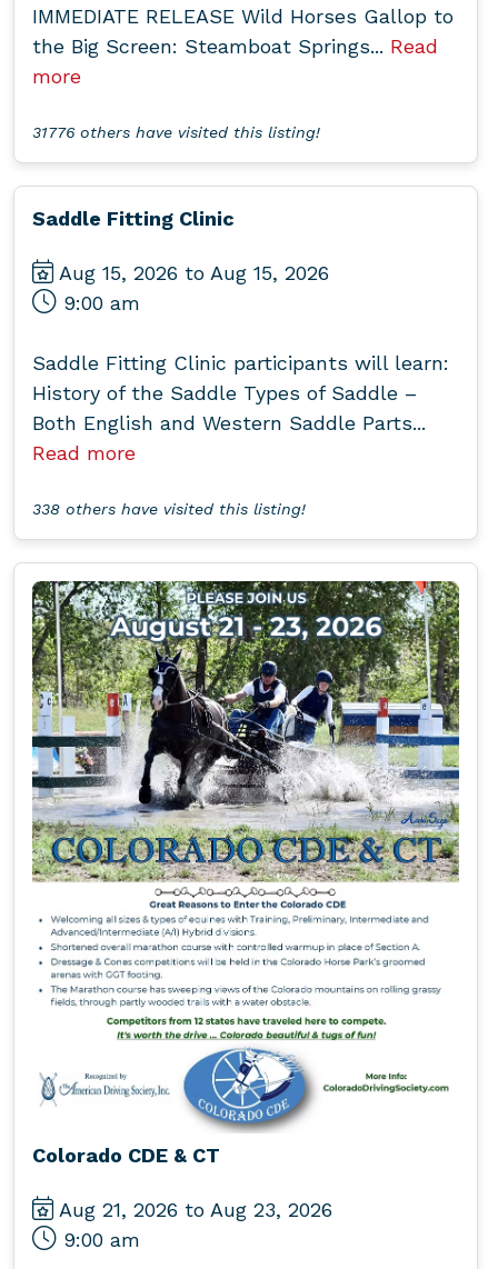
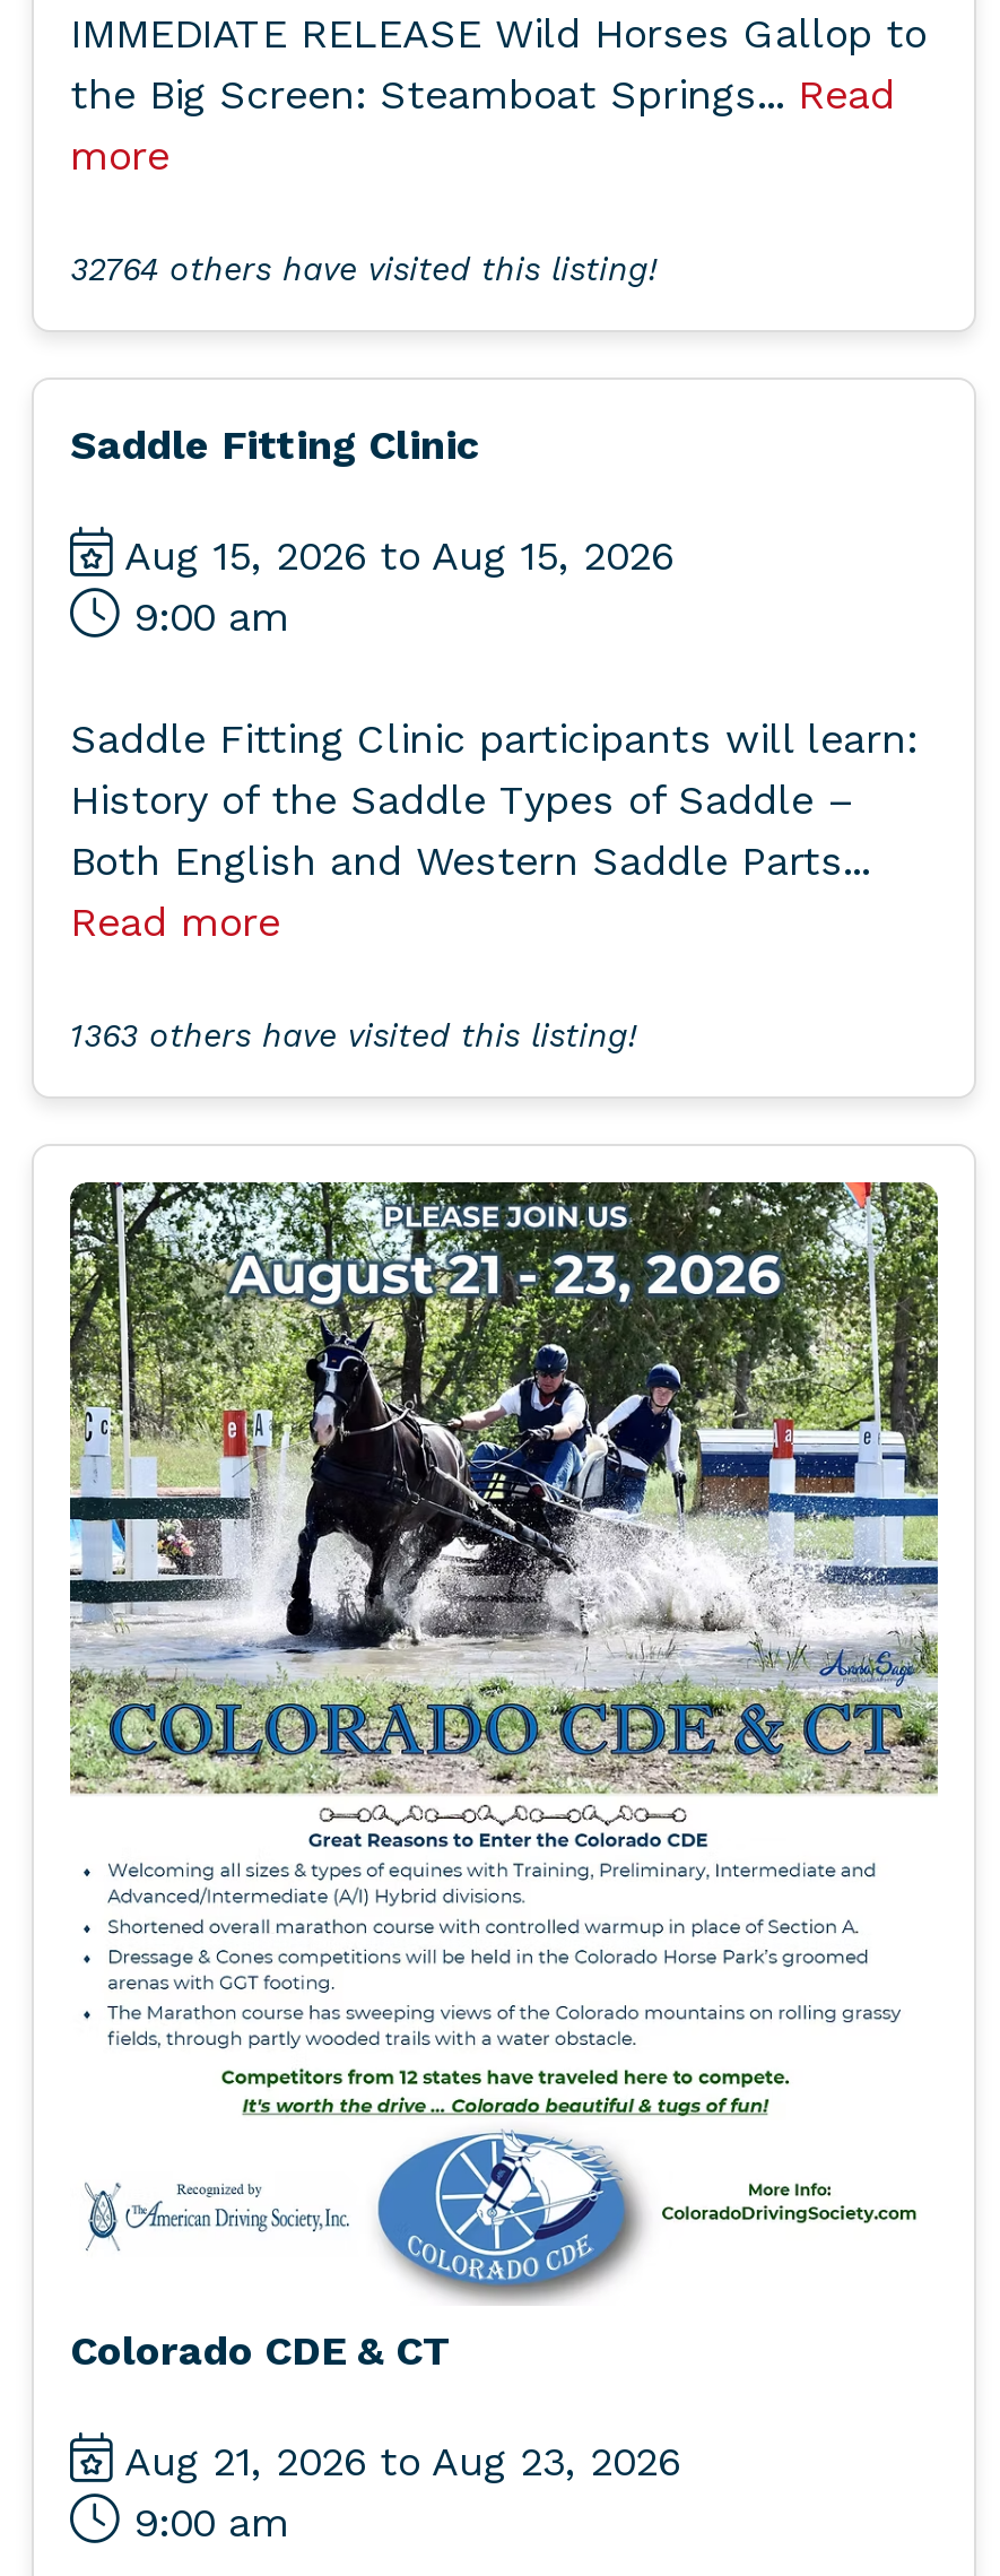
[32,124,320,141] 31776 others have visited this listing! -> [70,251,658,288] 32764 others have visited this listing!
[32,500,306,518] 338 others have visited this listing! -> [70,1018,637,1054] 1363 others have visited this listing!

